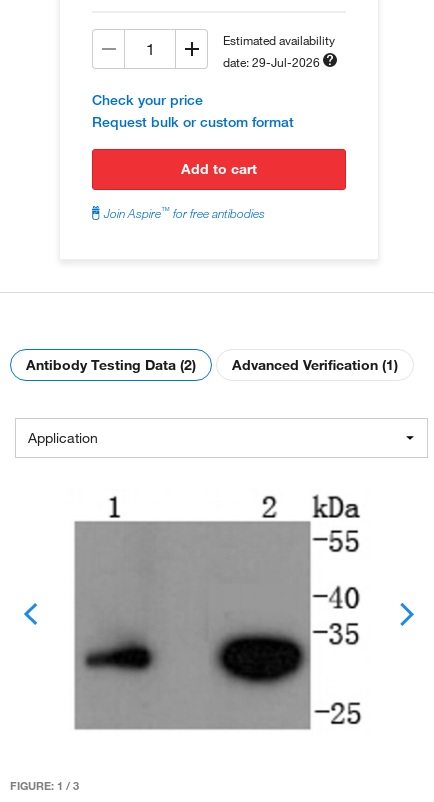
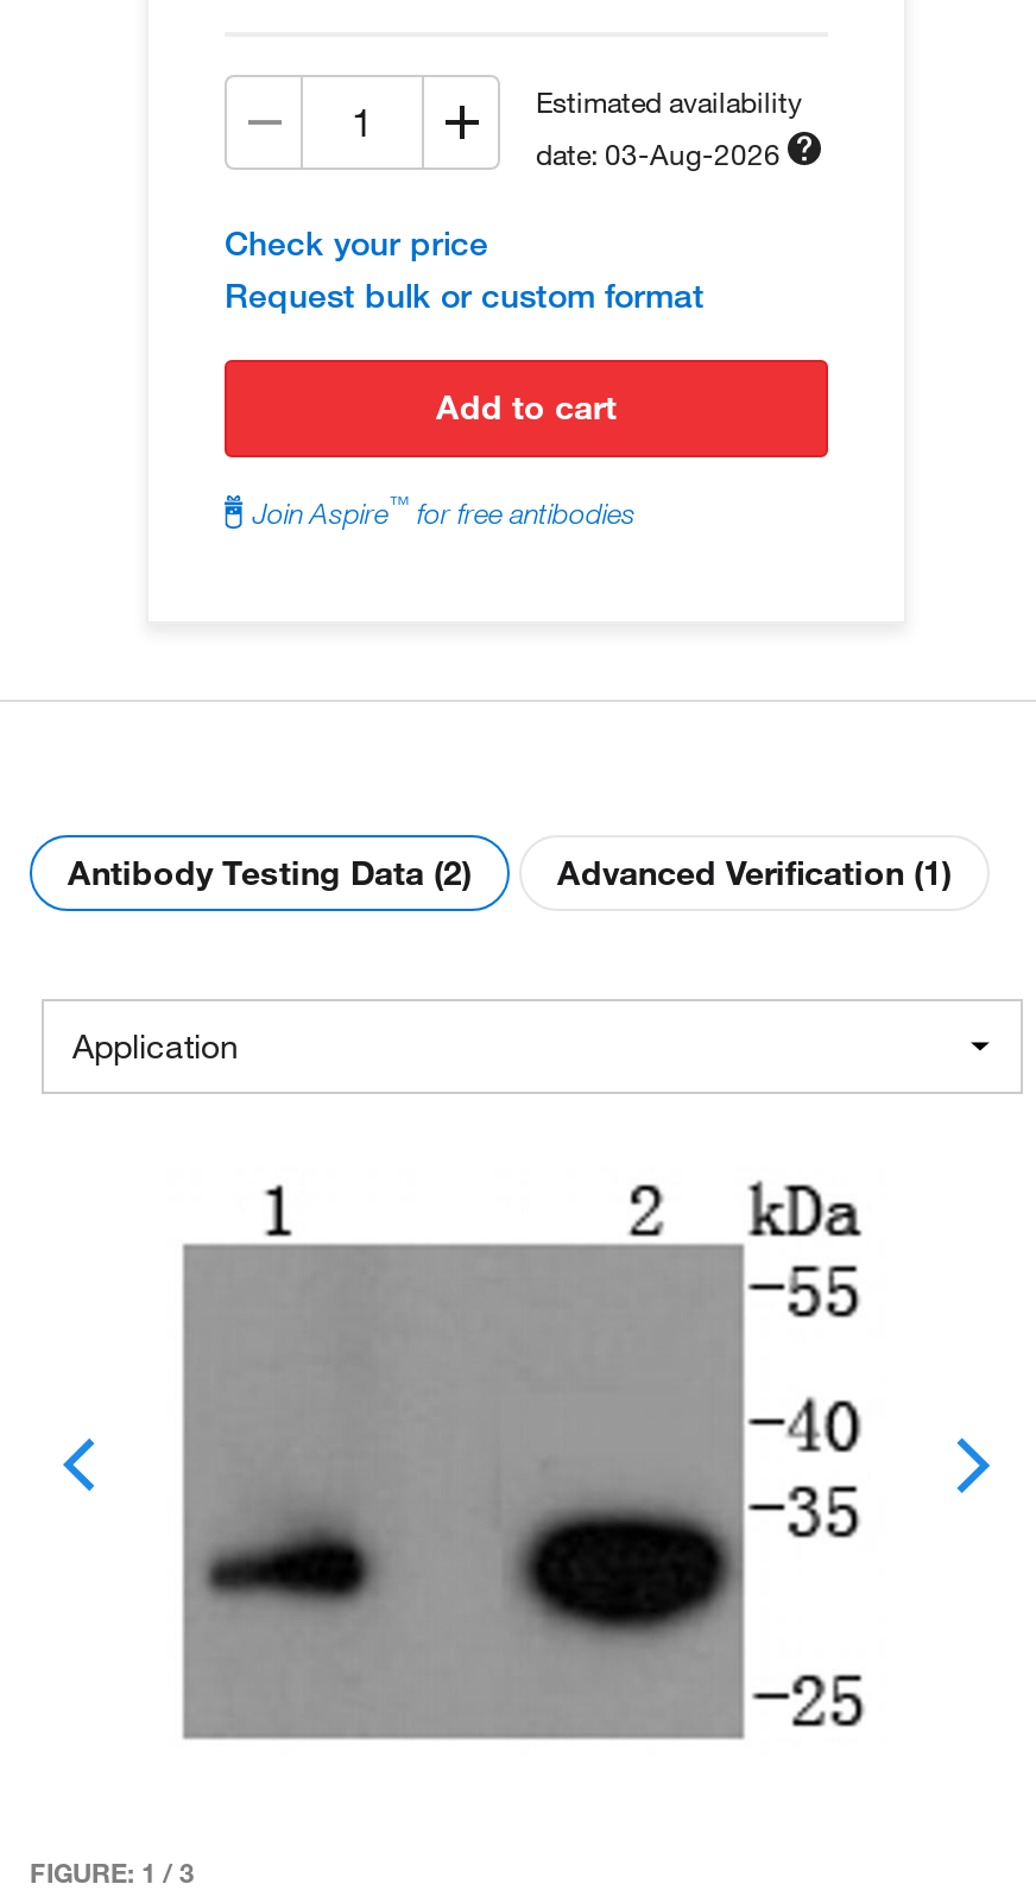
[223,54,320,70] date: 29-Jul-2026 -> [536,134,781,172] date: 03-Aug-2026

